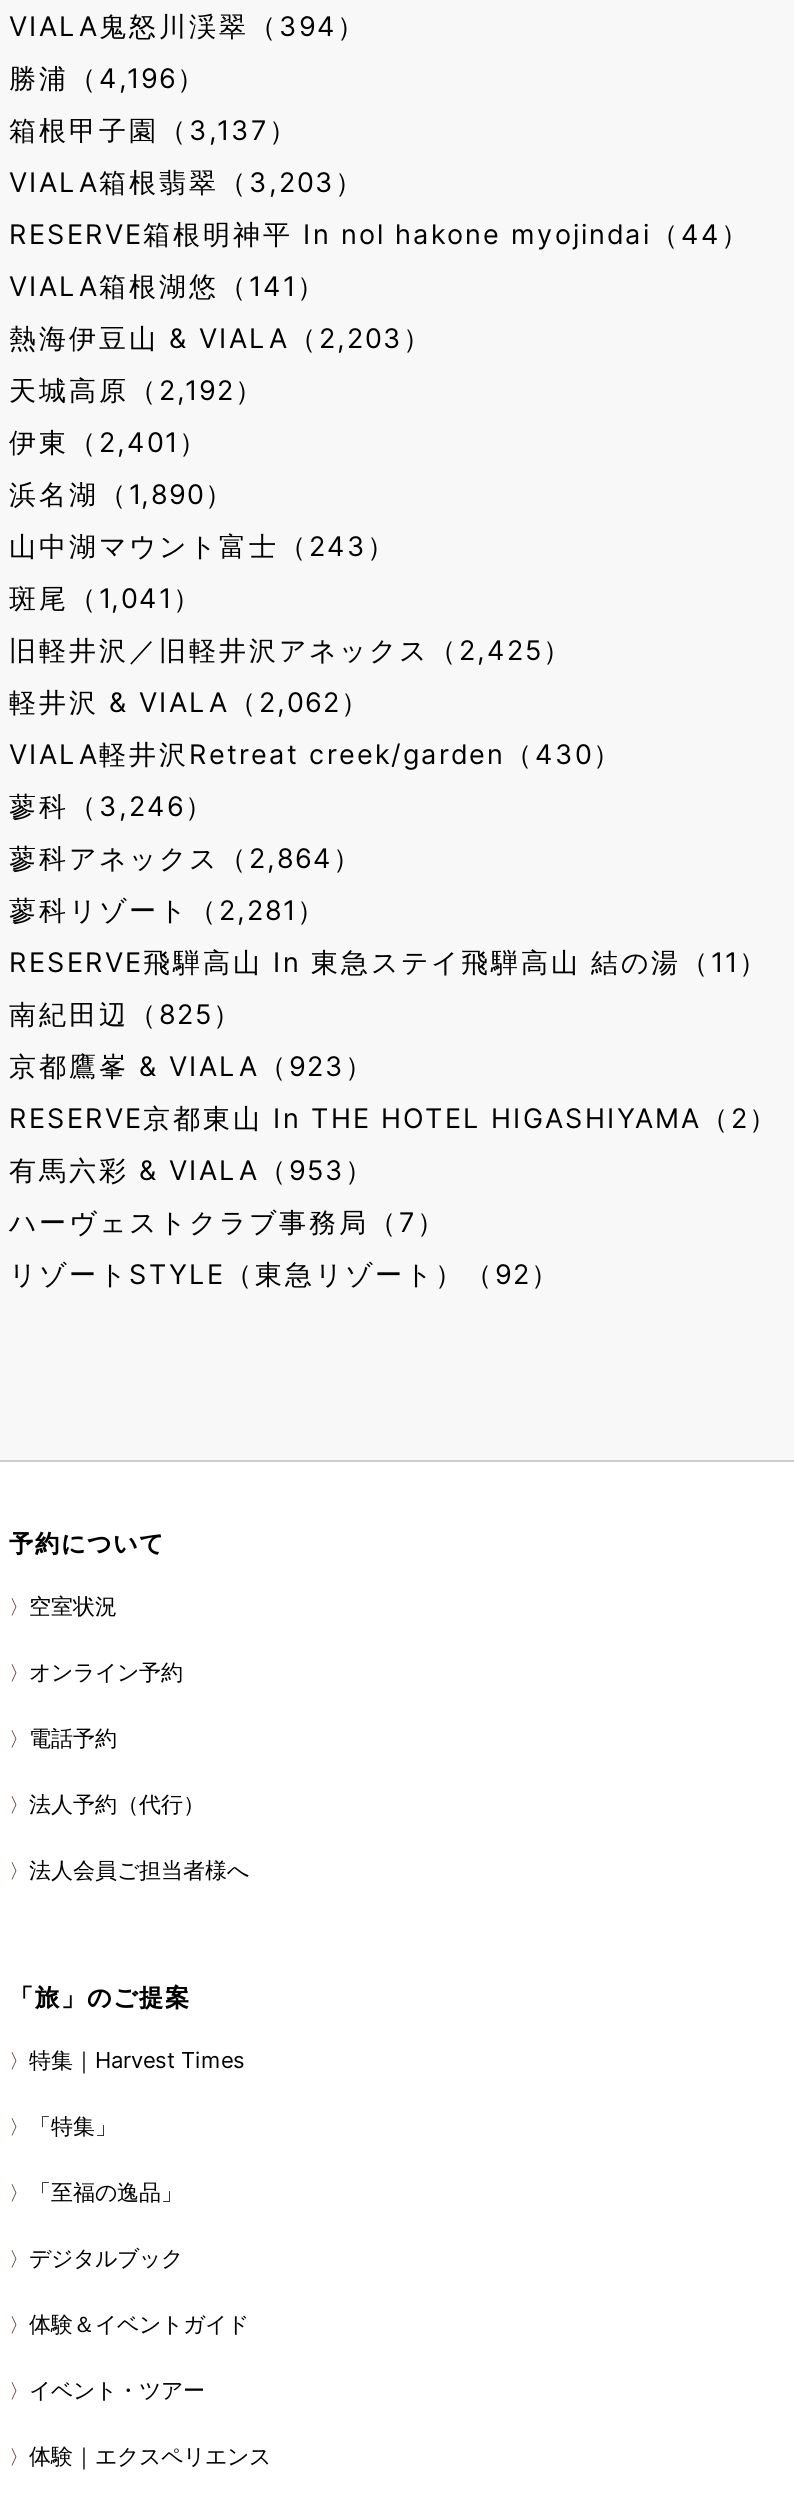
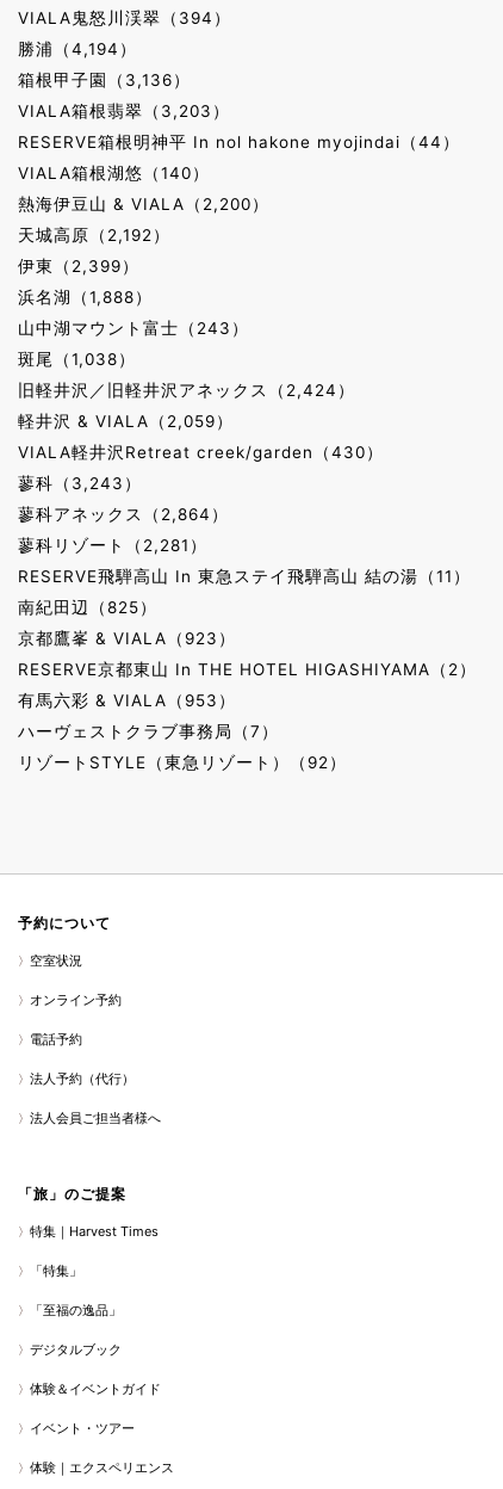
[9,62,207,94] 勝浦（4,196） -> [18,40,137,59] 勝浦（4,194）
[9,114,299,146] 箱根甲子園（3,137） -> [18,71,191,90] 箱根甲子園（3,136）
[9,270,327,302] VIALA箱根湖悠（141） -> [18,164,210,183] VIALA箱根湖悠（140）
[9,322,433,354] 熱海伊豆山 & VIALA（2,203） -> [18,195,269,214] 熱海伊豆山 & VIALA（2,200）
[9,426,209,458] 伊東（2,401） -> [18,257,139,276] 伊東（2,399）
[9,478,235,510] 浜名湖（1,890） -> [18,288,153,307] 浜名湖（1,888）
[9,582,203,614] 斑尾（1,041） -> [18,350,136,369] 斑尾（1,038）
[9,634,573,666] 旧軽井沢／旧軽井沢アネックス（2,425） -> [18,381,355,400] 旧軽井沢／旧軽井沢アネックス（2,424）
[9,686,371,718] 軽井沢 & VIALA（2,062） -> [18,412,234,431] 軽井沢 & VIALA（2,059）
[9,790,215,822] 蓼科（3,246） -> [18,474,142,493] 蓼科（3,243）

